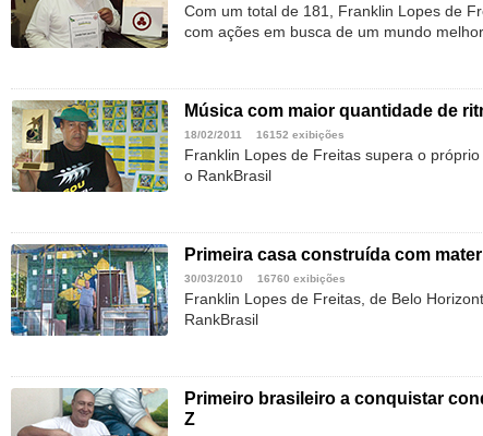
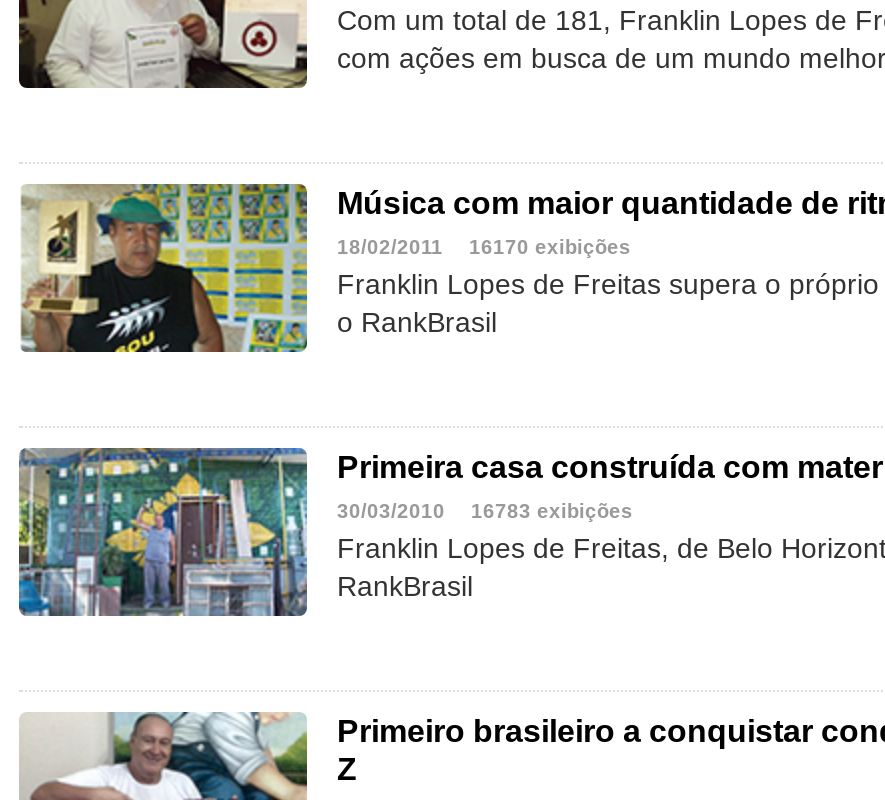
[184,129,345,141] 18/02/2011 16152 exibições -> [337,237,631,259] 18/02/2011 16170 exibições
[184,273,346,285] 30/03/2010 16760 exibições -> [337,501,633,523] 30/03/2010 16783 exibições

